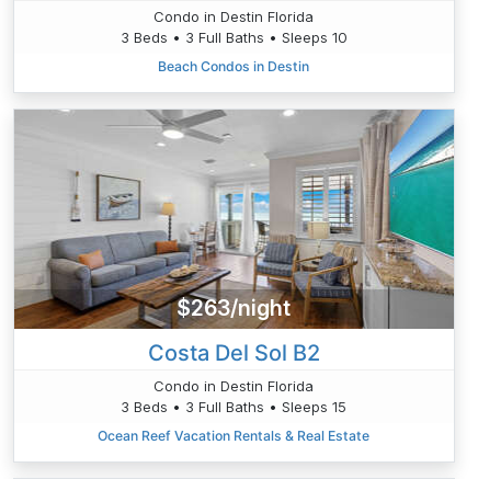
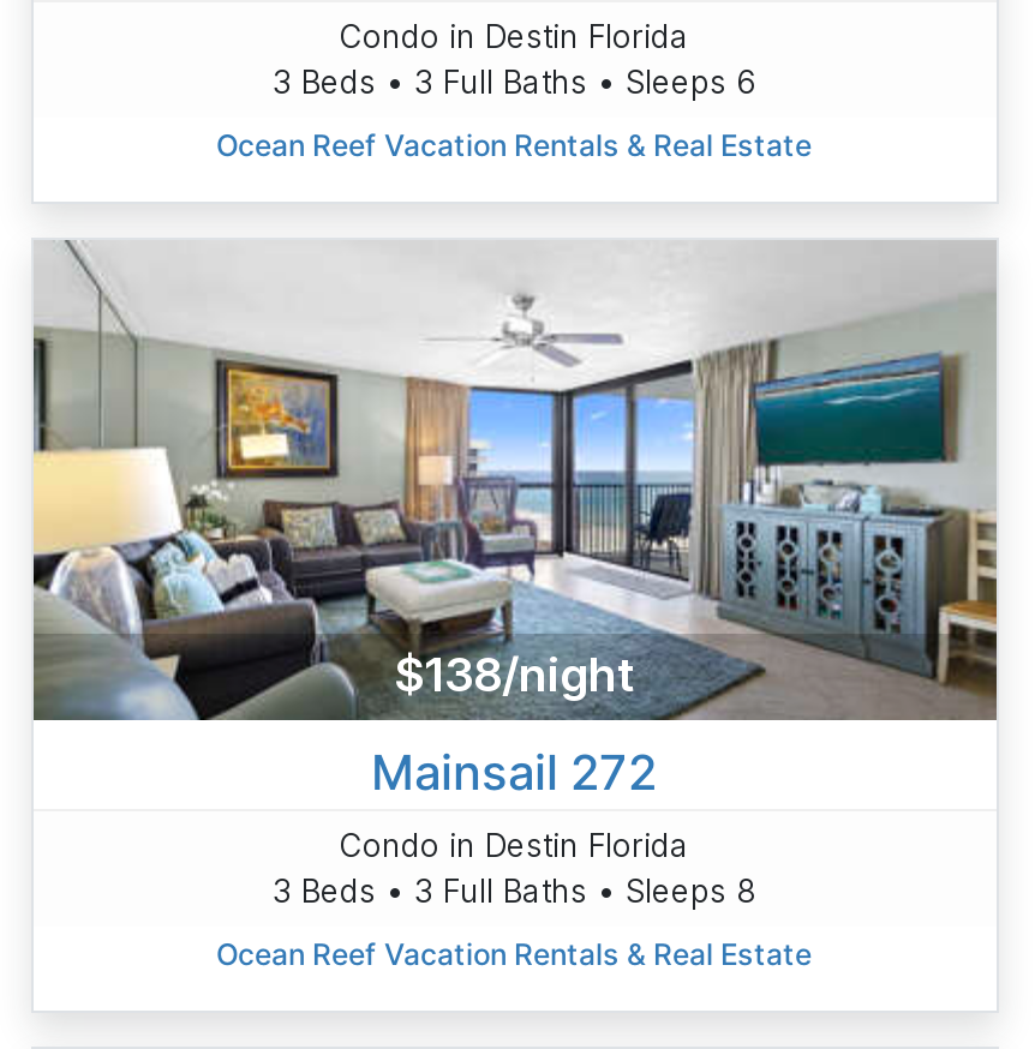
[120,28,347,46] 3 Beds • 3 Full Baths • Sleeps 10 -> [273,61,755,100] 3 Beds • 3 Full Baths • Sleeps 6
[158,58,309,74] Beach Condos in Destin -> [216,126,812,162] Ocean Reef Vacation Rentals & Real Estate
[14,110,455,330] [image] | $263/night -> [34,242,999,723] [image] | $138/night
[147,339,320,366] Costa Del Sol B2 -> [371,743,657,801] Mainsail 272
[121,397,346,415] 3 Beds • 3 Full Baths • Sleeps 15 -> [273,870,755,909] 3 Beds • 3 Full Baths • Sleeps 8

